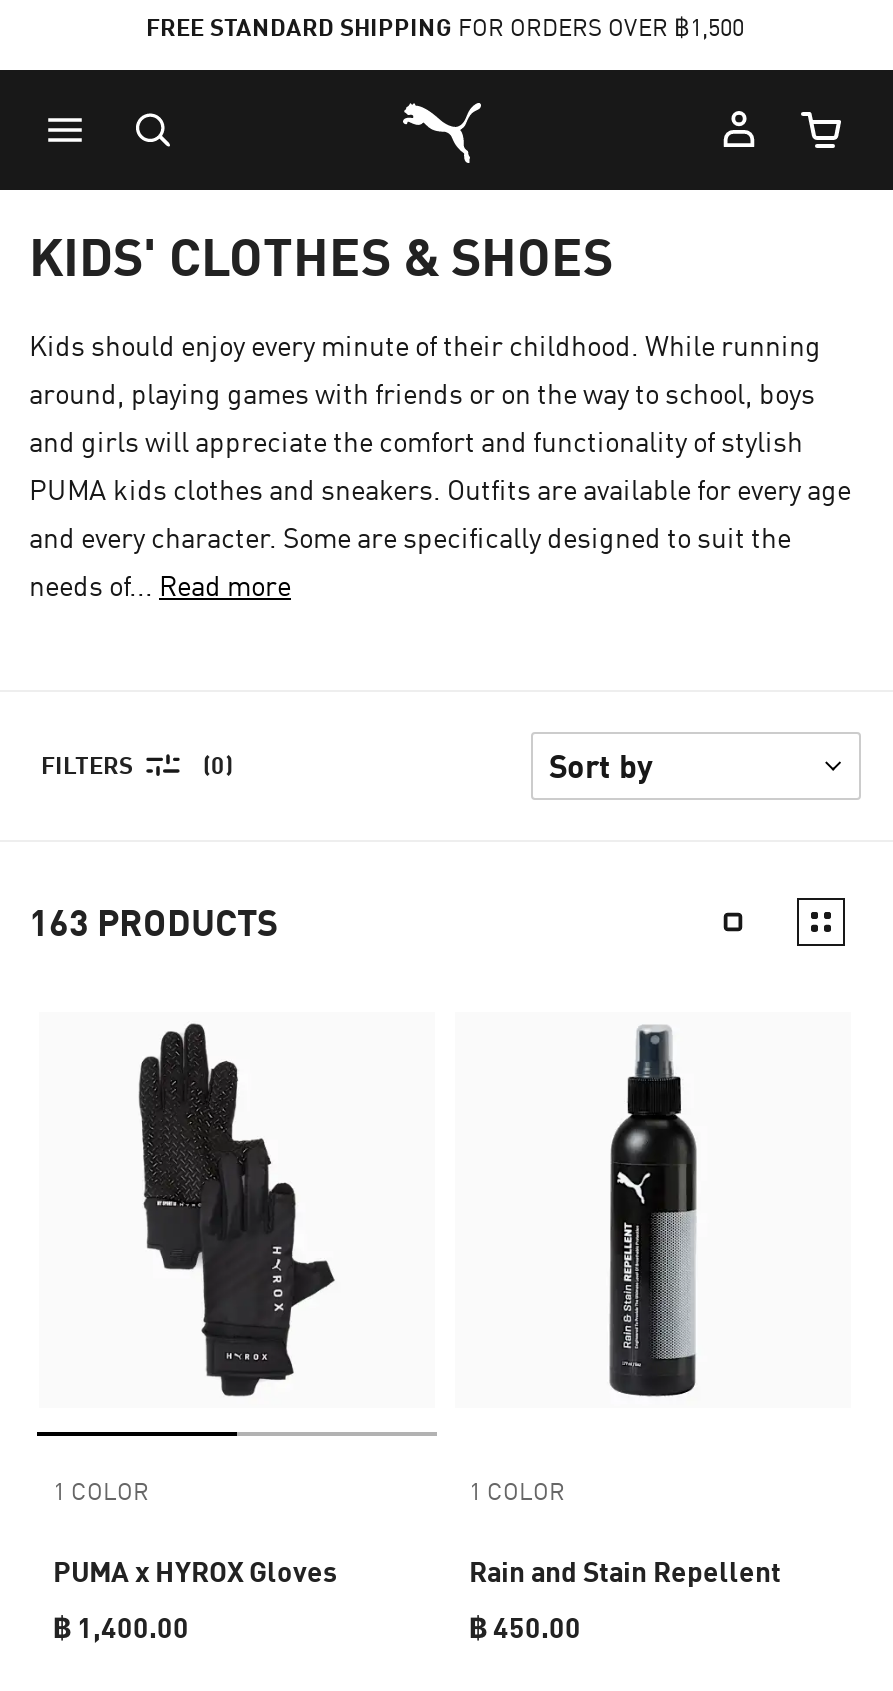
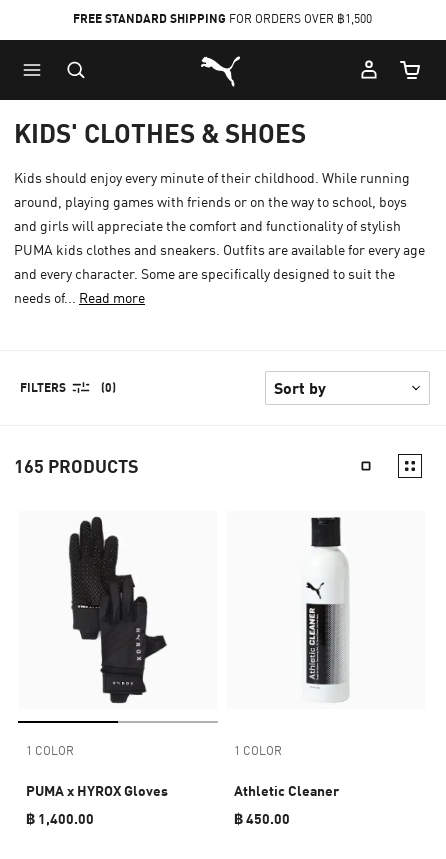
[29,900,279,944] 163 PRODUCTS -> [14,455,139,477] 165 PRODUCTS
[607,1024,697,1398] [image] -> [304,516,349,703] [image]
[469,1554,781,1588] Rain and Stain Repellent -> [234,782,339,799] Athletic Cleaner

